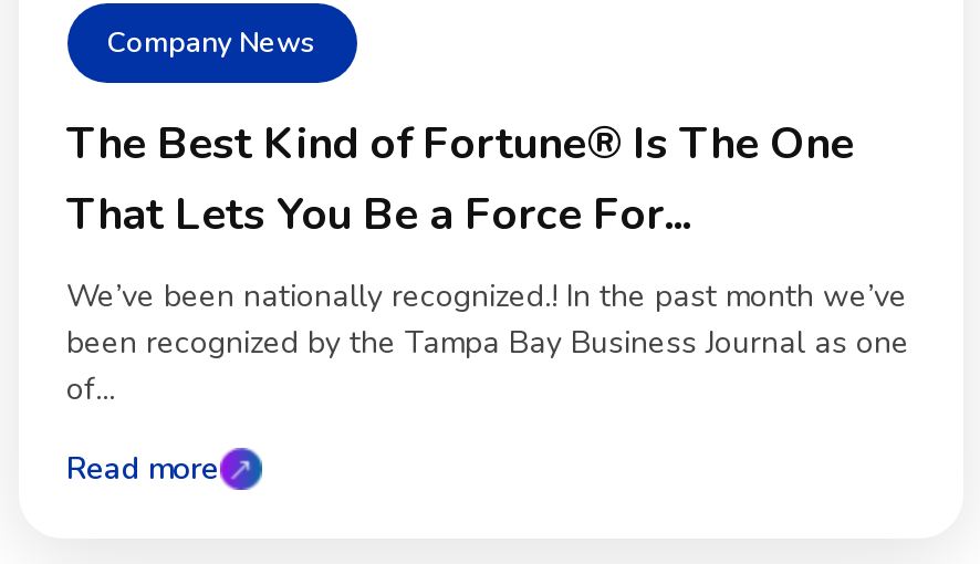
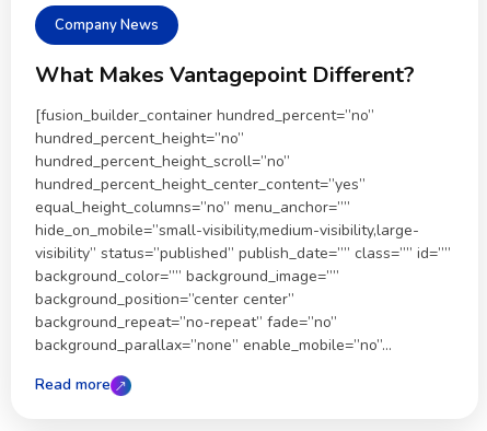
[66,114,854,245] The Best Kind of Fortune® Is The One | That Lets You Be a Force For... -> [34,60,414,90] What Makes Vantagepoint Different?
[66,276,909,411] We’ve been nationally recognized.! In the past month we’ve | been recognized by the Tampa Bay Business Journal as one | of... -> [34,105,450,356] [fusion_builder_container hundred_percent=”no” | hundred_percent_height=”no” | hundred_percent_height_scroll=”no” | hundred_percent_height_center_content=”yes” | equal_height_columns=”no” menu_anchor=”” | hide_on_mobile=”small-visibility,medium-visibility,large- | visibility” status=”published” publish_date=”” class=”” id=”” | background_color=”” background_image=”” | background_position=”center center” | background_repeat=”no-repeat” fade=”no” | background_parallax=”none” enable_mobile=”no”...

